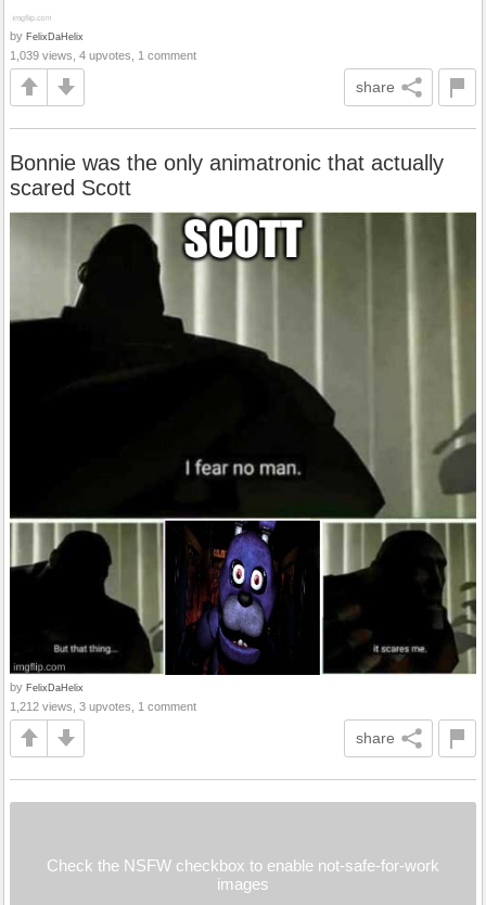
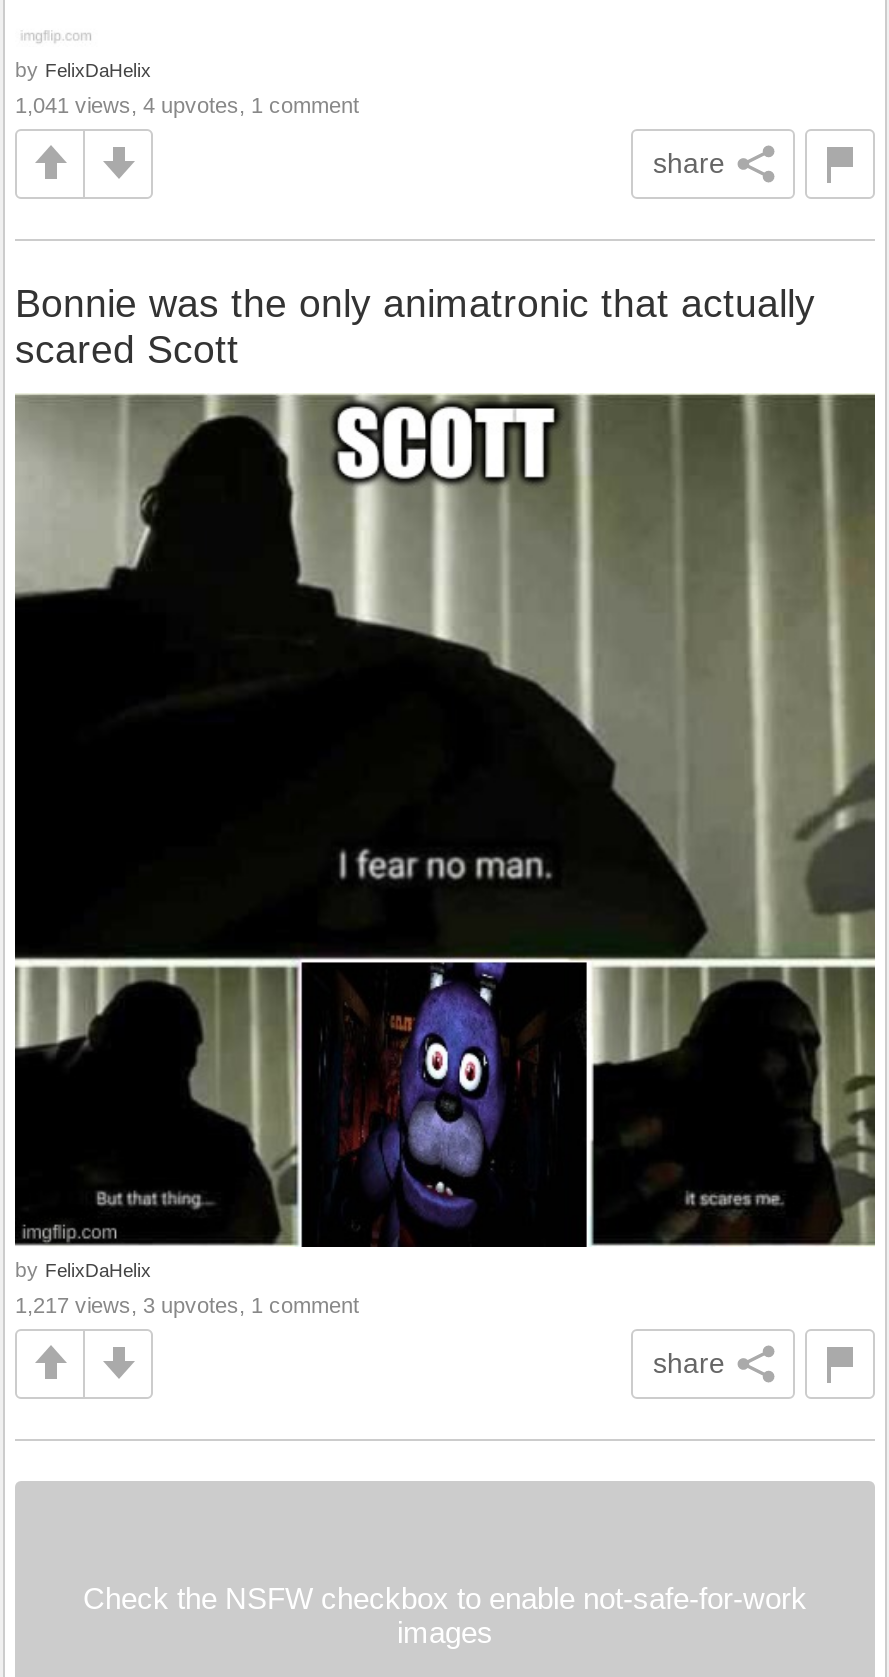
[10,49,196,62] 1,039 views, 4 upvotes, 1 comment -> [15,92,359,116] 1,041 views, 4 upvotes, 1 comment
[10,700,196,713] 1,212 views, 3 upvotes, 1 comment -> [15,1293,359,1317] 1,217 views, 3 upvotes, 1 comment

